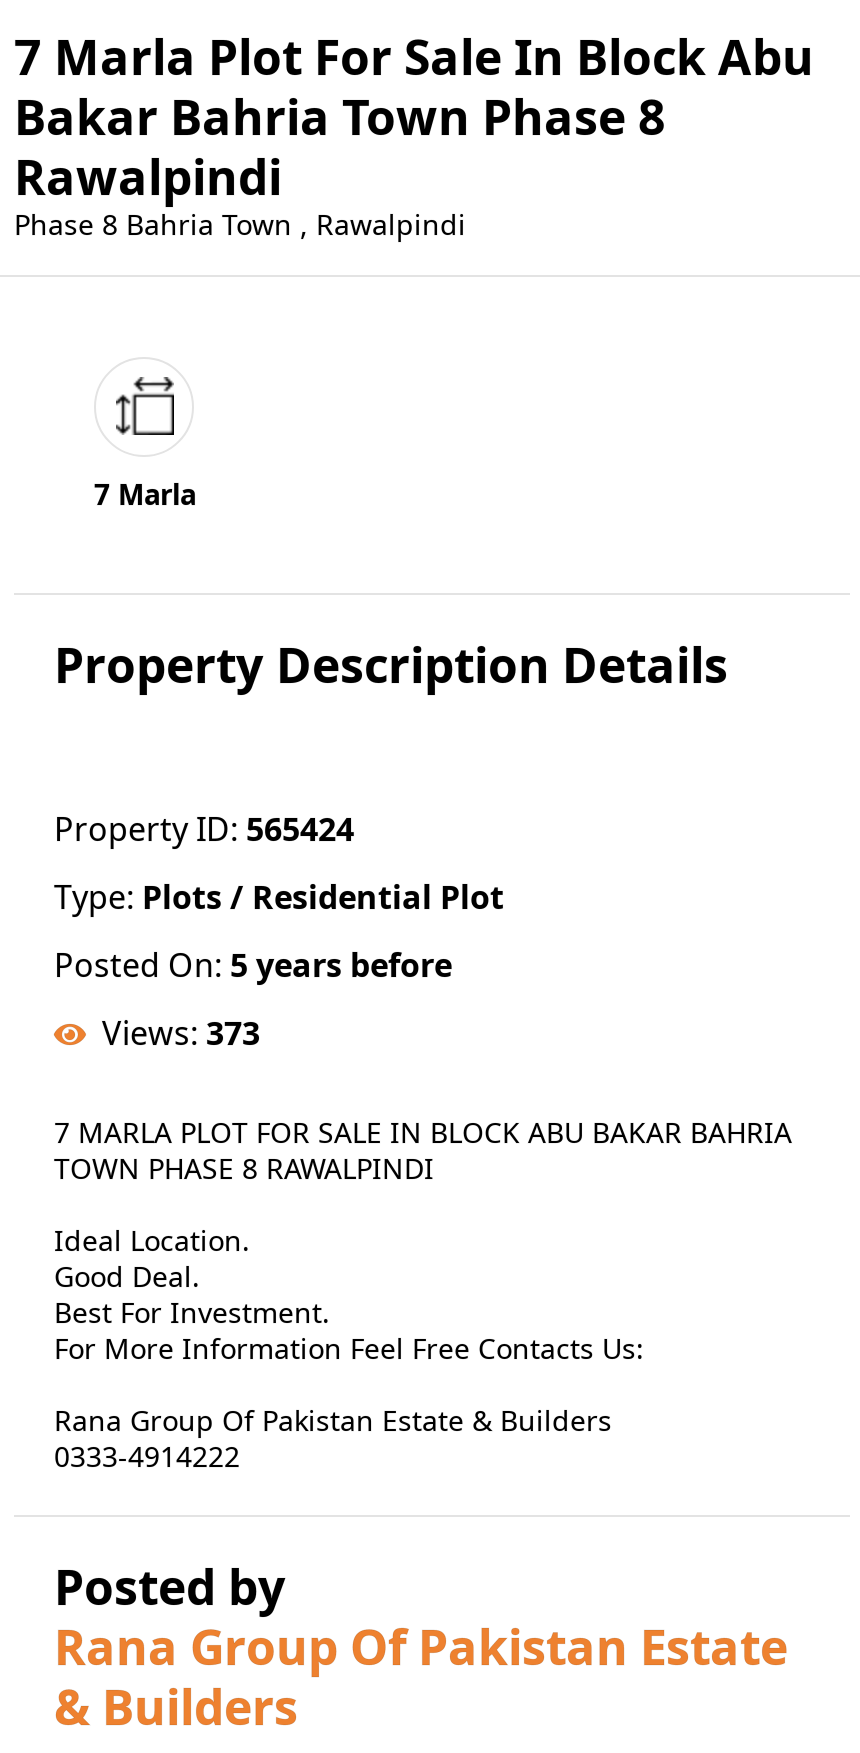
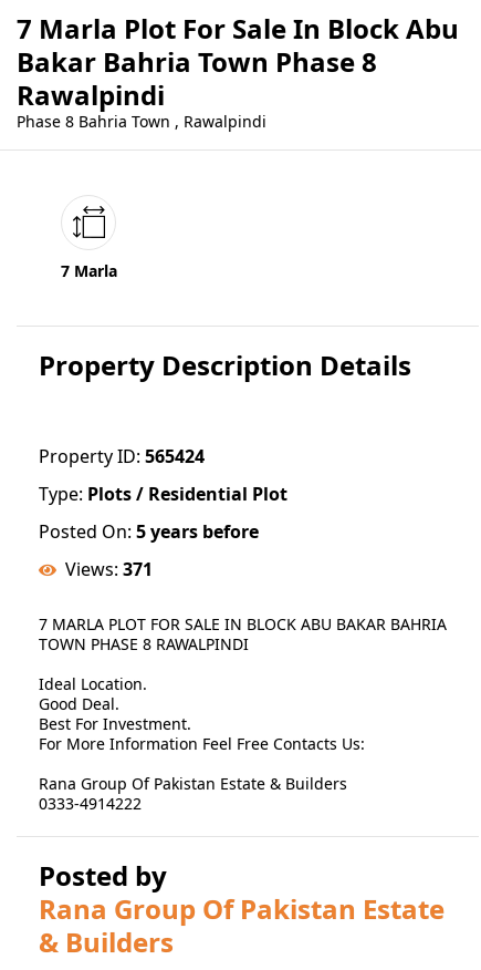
[102,1011,260,1055] Views: 373 -> [65,557,153,582] Views: 371

